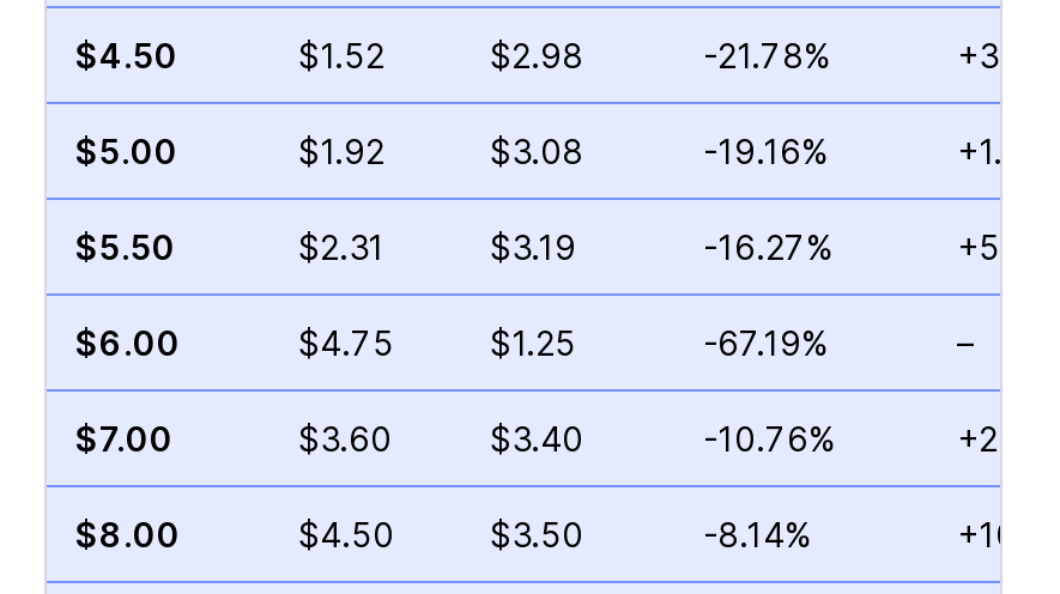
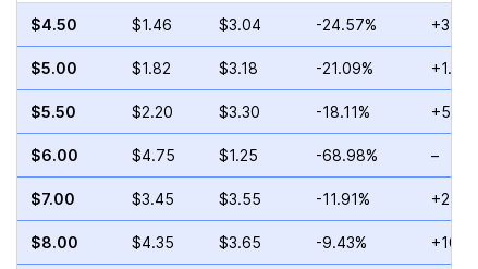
[298,35,384,75] $1.52 -> [132,15,172,34] $1.46
[490,35,583,75] $2.98 -> [219,15,261,34] $3.04
[703,35,830,75] -21.78% -> [316,15,377,34] -24.57%
[298,131,384,171] $1.92 -> [132,59,171,77] $1.82
[490,131,583,171] $3.08 -> [219,59,258,77] $3.18
[703,131,828,171] -19.16% -> [316,59,373,77] -21.09%
[298,226,384,267] $2.31 -> [132,102,173,121] $2.20
[490,226,576,267] $3.19 -> [219,102,260,121] $3.30
[703,226,832,267] -16.27% -> [316,102,370,121] -18.11%
[703,322,828,363] -67.19% -> [316,146,378,164] -68.98%
[298,418,392,459] $3.60 -> [132,189,174,208] $3.45
[490,418,583,459] $3.40 -> [219,189,261,208] $3.55
[703,418,835,459] -10.76% -> [316,189,370,208] -11.91%
[298,514,394,554] $4.50 -> [132,233,174,252] $4.35
[490,514,583,554] $3.50 -> [219,233,261,252] $3.65
[703,514,811,554] -8.14% -> [316,233,367,252] -9.43%

